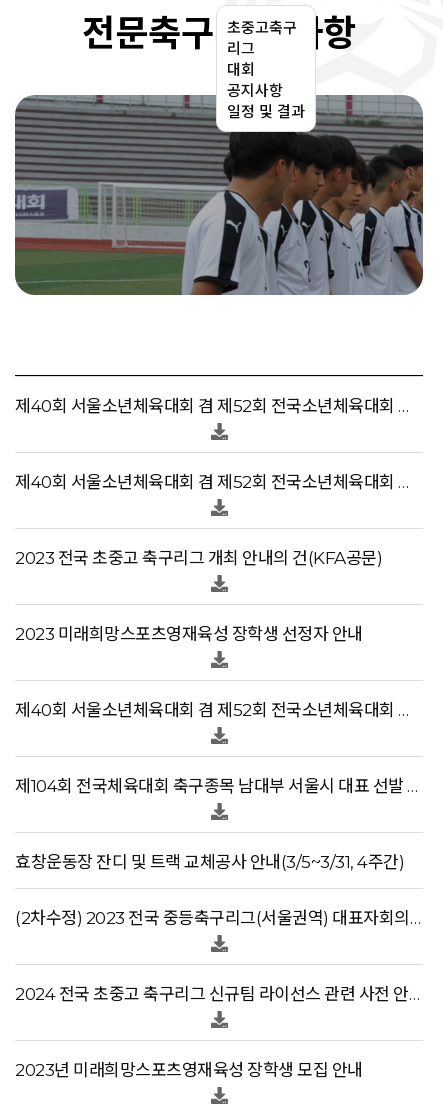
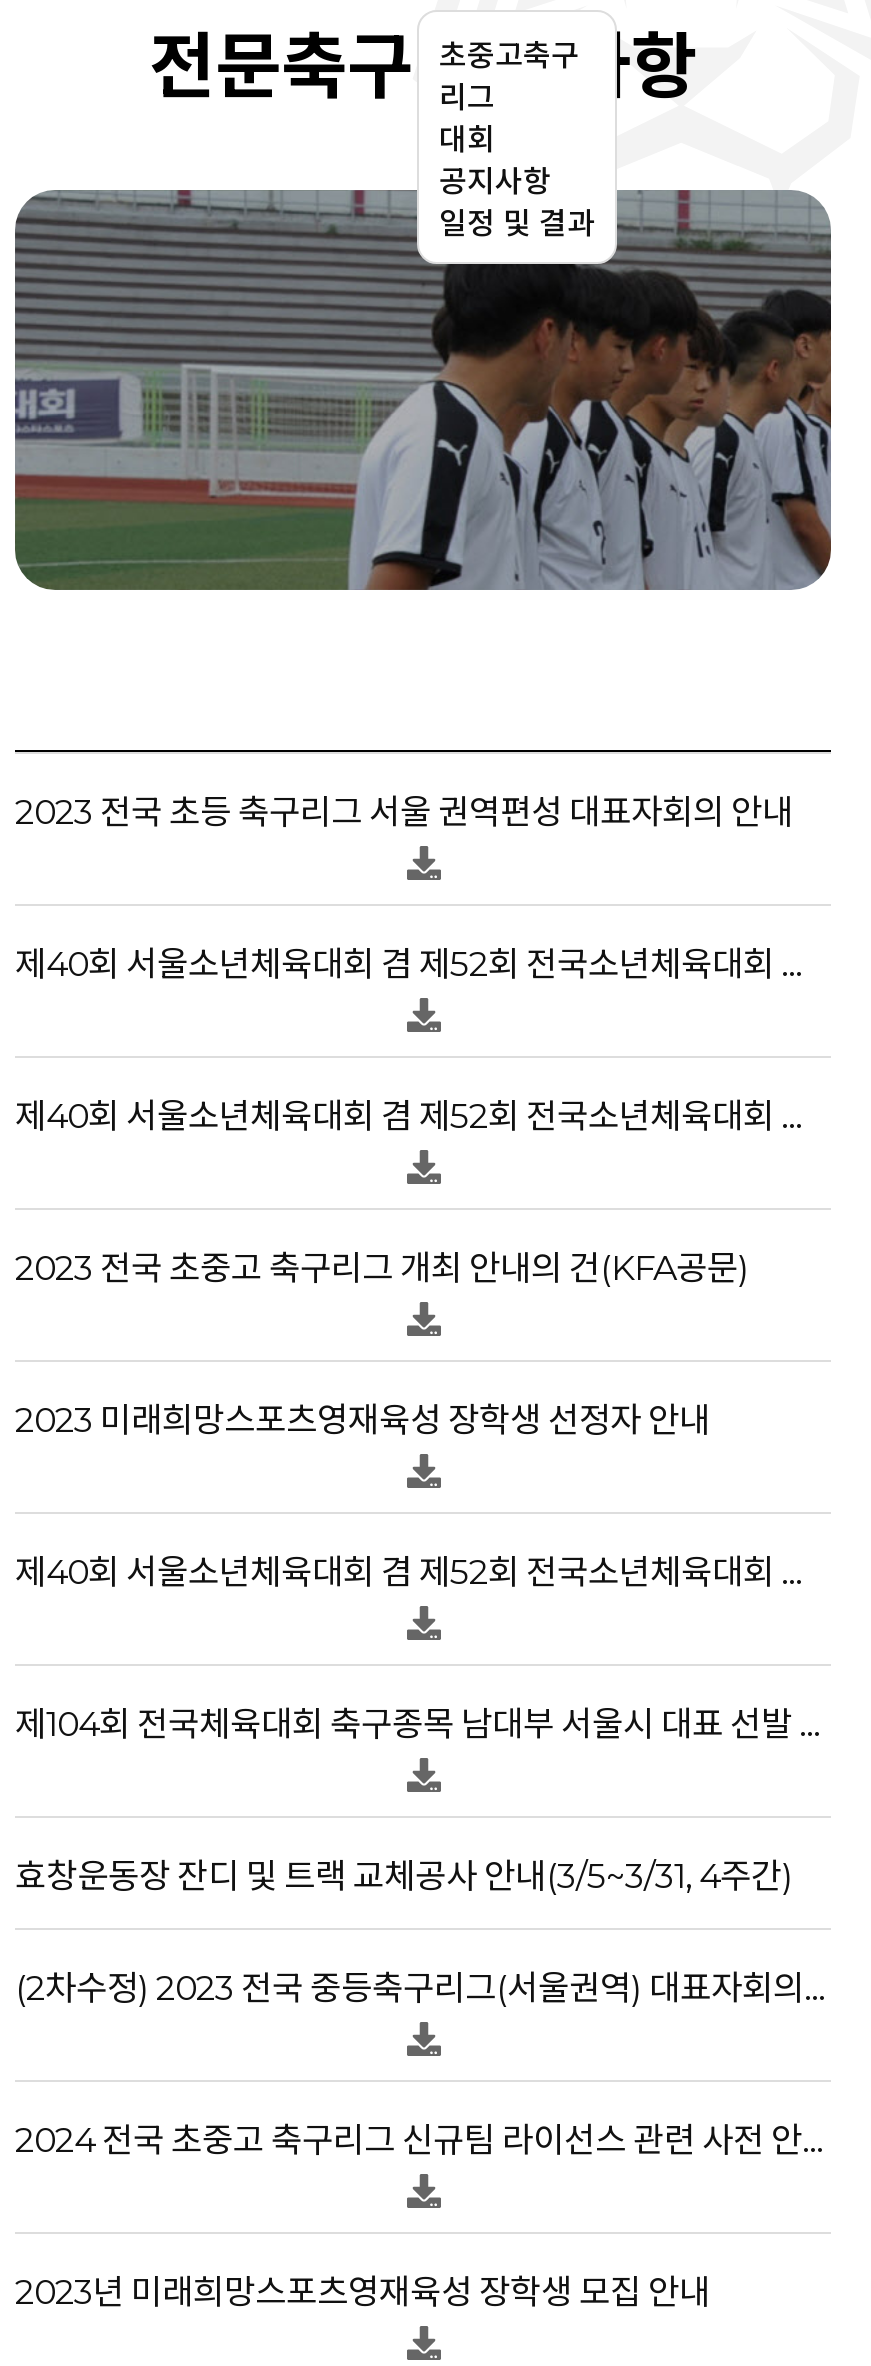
none -> [15,792,793,832] 2023 전국 초등 축구리그 서울 권역편성 대표자회의 안내

